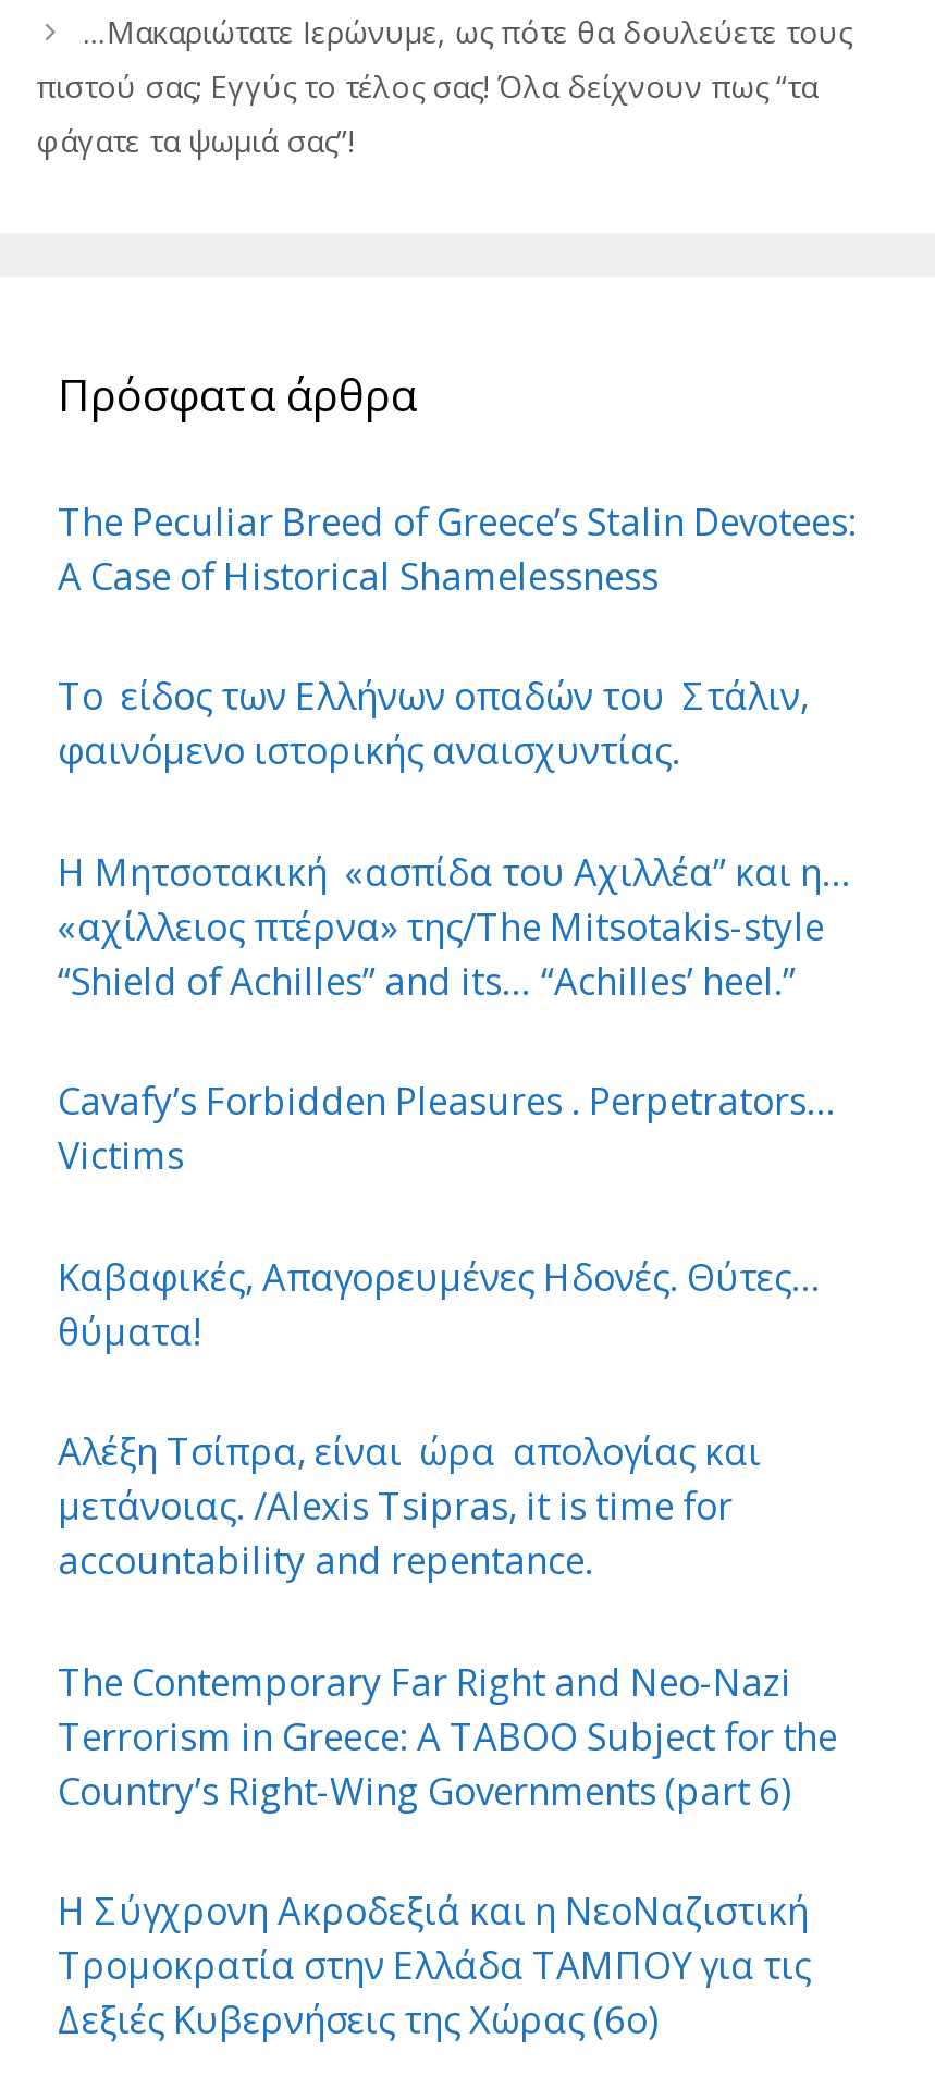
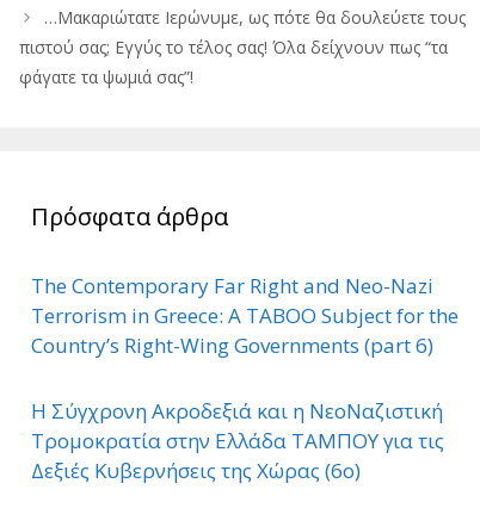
[58,496,857,1585] The Peculiar Breed of Greece’s Stalin Devotees: | A Case of Historical Shamelessness | Το είδος των Ελλήνων οπαδών του Στάλιν, | φαινόμενο ιστορικής αναισχυντίας. | Η Μητσοτακική «ασπίδα του Αχιλλέα” και η… | «αχίλλειος πτέρνα» της/The Mitsotakis-style | “Shield of Achilles” and its… “Achilles’ heel.” | Cavafy’s Forbidden Pleasures . Perpetrators… | Victims | Καβαφικές, Απαγορευμένες Ηδονές. Θύτες… | θύματα! | Αλέξη Τσίπρα, είναι ώρα απολογίας και | μετάνοιας. /Alexis Tsipras, it is time for | accountability and repentance. -> none

